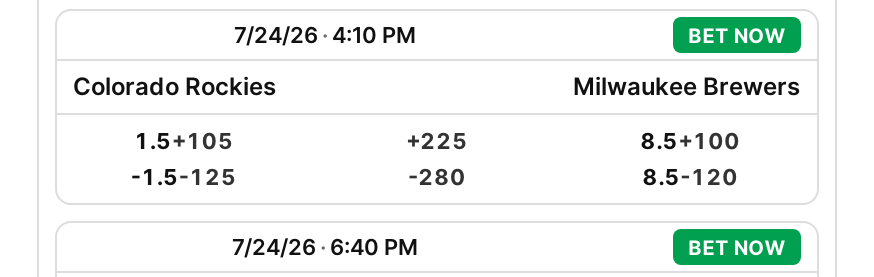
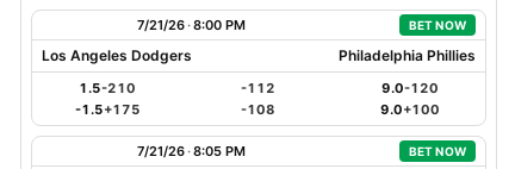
[234,21,416,49] 7/24/26 · 4:10 PM -> [138,17,246,33] 7/21/26 · 8:00 PM
[73,71,801,101] Colorado Rockies | Milwaukee Brewers -> [42,46,476,64] Los Angeles Dodgers | Philadelphia Phillies
[131,127,237,191] 1.5 +105 | -1.5-125 -> [75,80,140,118] 1.5 -210 | -1.5+175
[406,127,468,191] +225 | -280 -> [241,80,276,118] -112 | -108
[640,127,740,191] 8.5+100 | 8.5-120 -> [380,80,439,118] 9.0-120 | 9.0+100
[232,233,418,261] 7/24/26 · 6:40 PM -> [138,143,246,159] 7/21/26 · 8:05 PM

